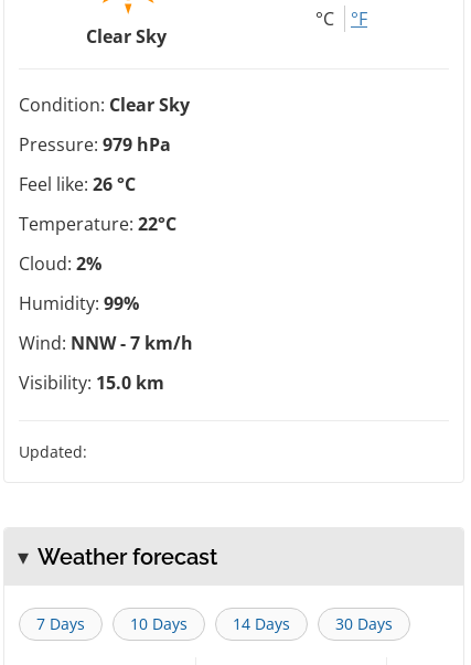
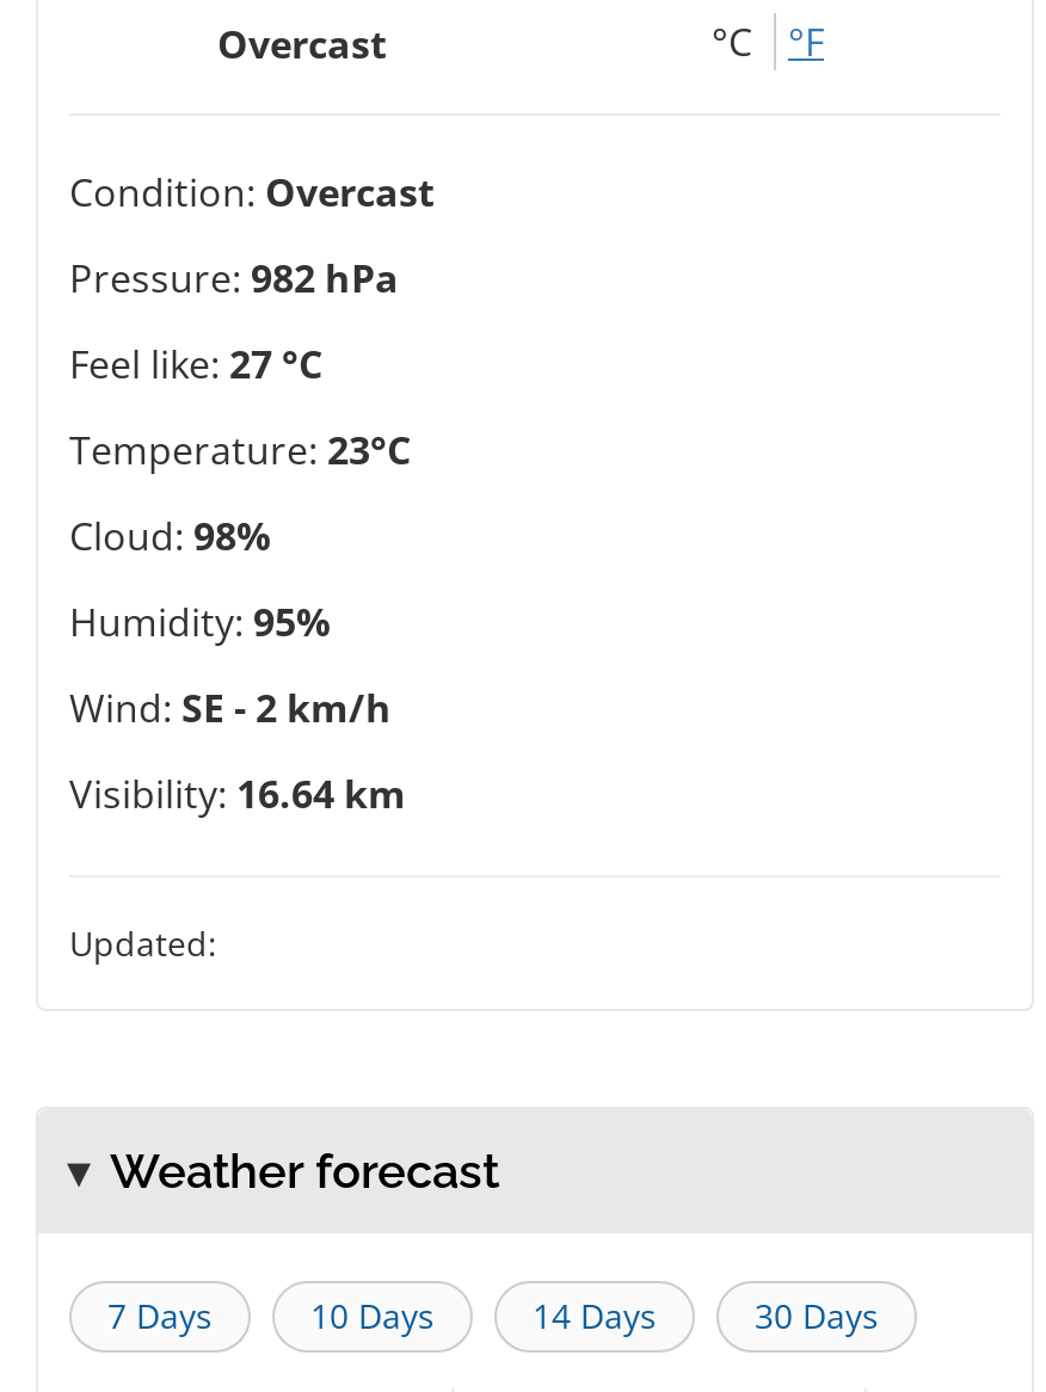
[86,24,167,48] Clear Sky -> [217,17,387,70] Overcast
[19,92,190,117] Condition: Clear Sky -> [69,165,435,218] Condition: Overcast
[19,132,171,156] Pressure: 979 hPa -> [69,251,399,304] Pressure: 982 hPa
[19,172,136,196] Feel like: 26 °C -> [69,337,322,390] Feel like: 27 °C
[19,211,176,236] Temperature: 22°C -> [69,423,411,476] Temperature: 23°C
[19,251,101,275] Cloud: 2% -> [69,509,270,562] Cloud: 98%
[19,291,139,315] Humidity: 99% -> [69,595,330,648] Humidity: 95%
[19,331,193,355] Wind: NNW - 7 km/h -> [69,681,392,733] Wind: SE - 2 km/h
[19,370,164,394] Visibility: 15.0 km -> [69,767,406,819] Visibility: 16.64 km

